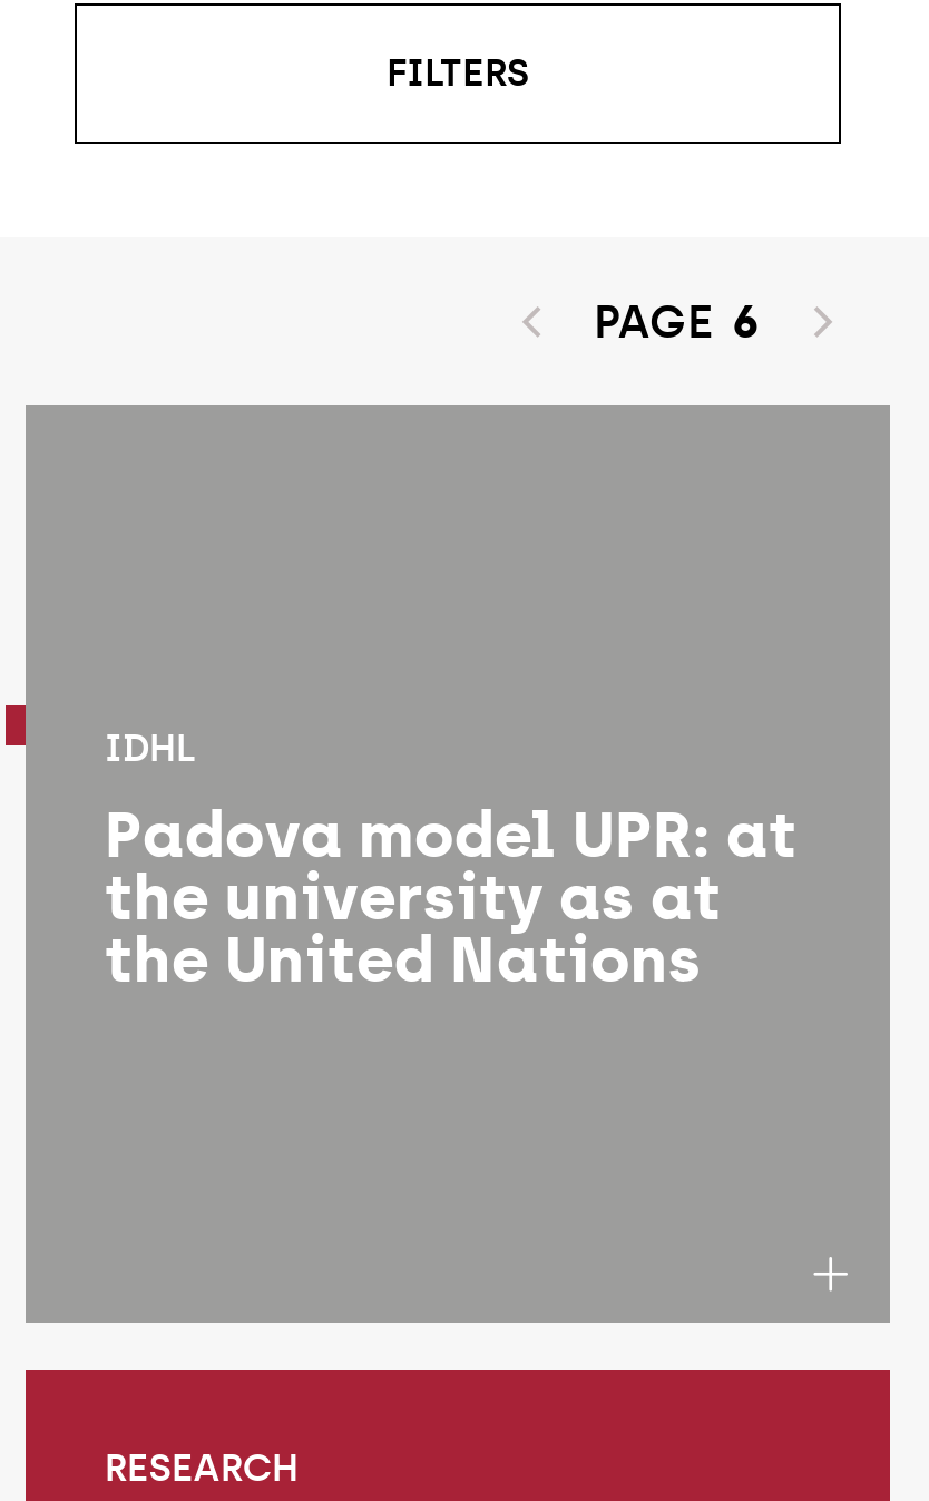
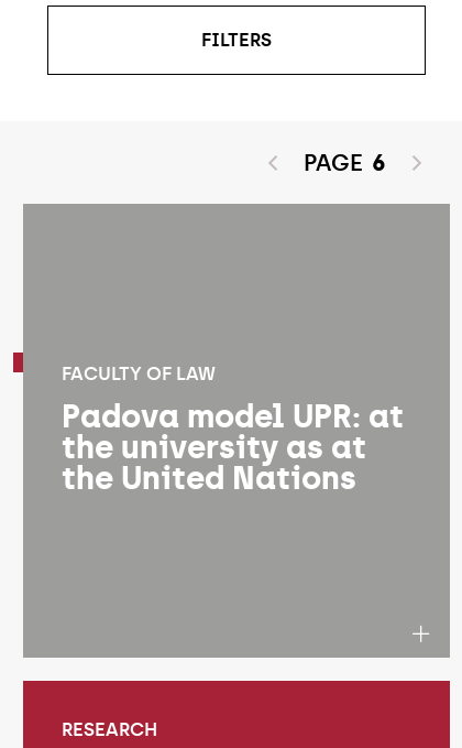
[104,726,196,771] IDHL -> [62,363,216,385] FACULTY OF LAW

